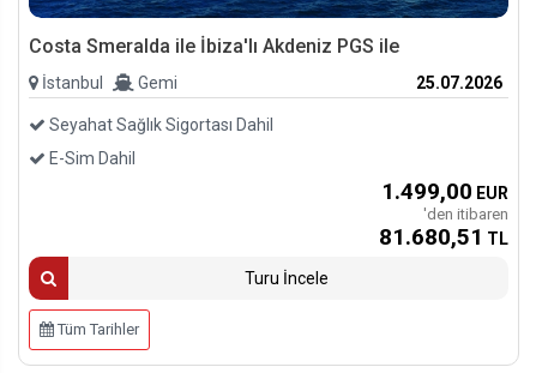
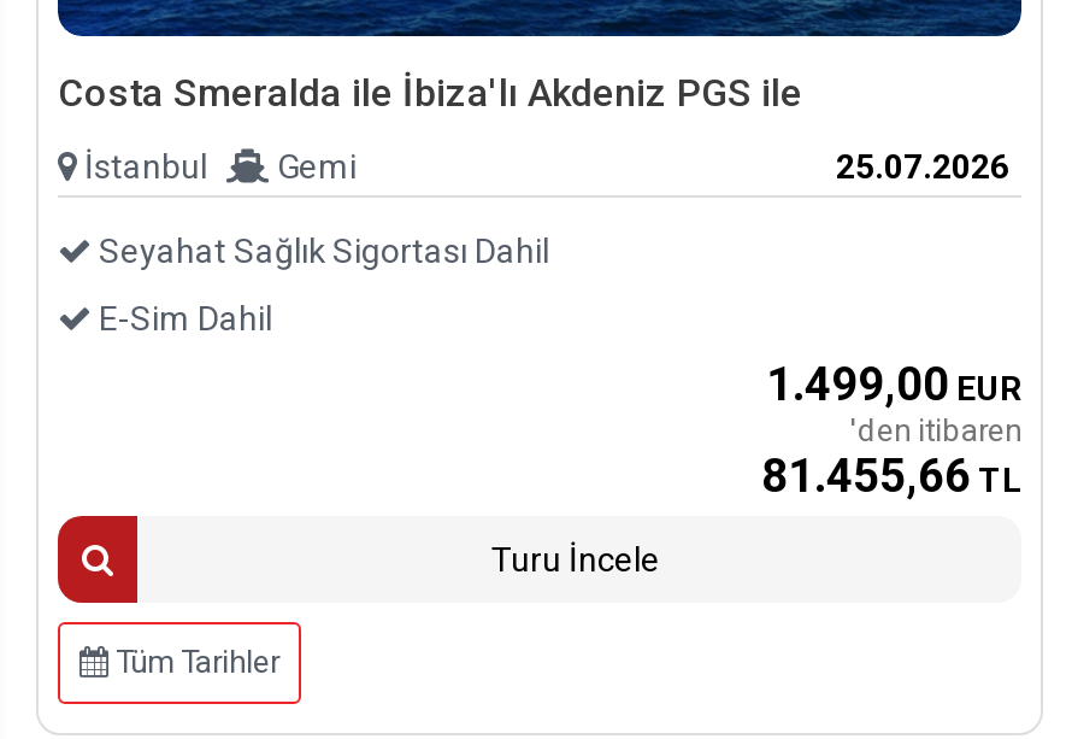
[379,223,508,251] 81.680,51 TL -> [761,449,1021,504] 81.455,66 TL

